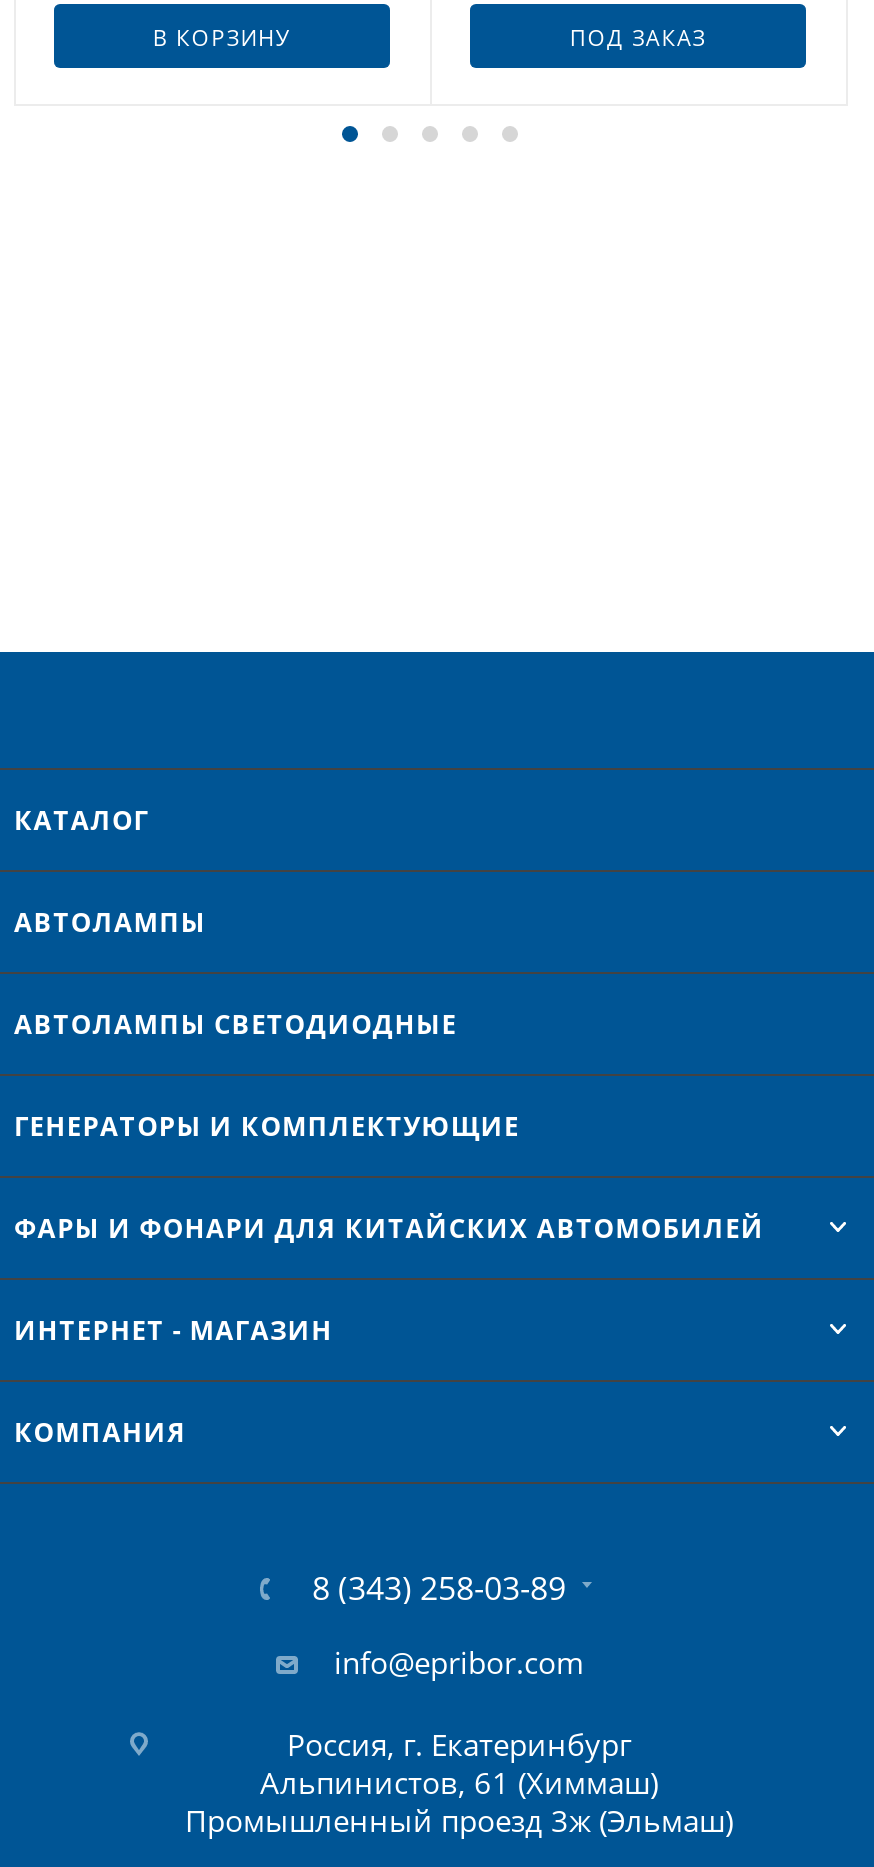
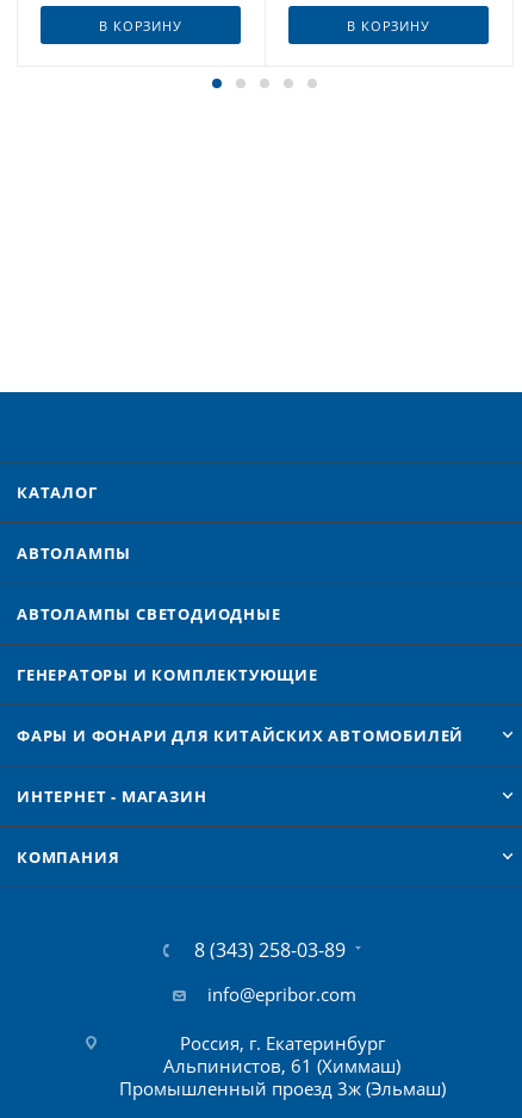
[570,23,706,53] ПОД ЗАКАЗ -> [347,17,430,35] В КОРЗИНУ

